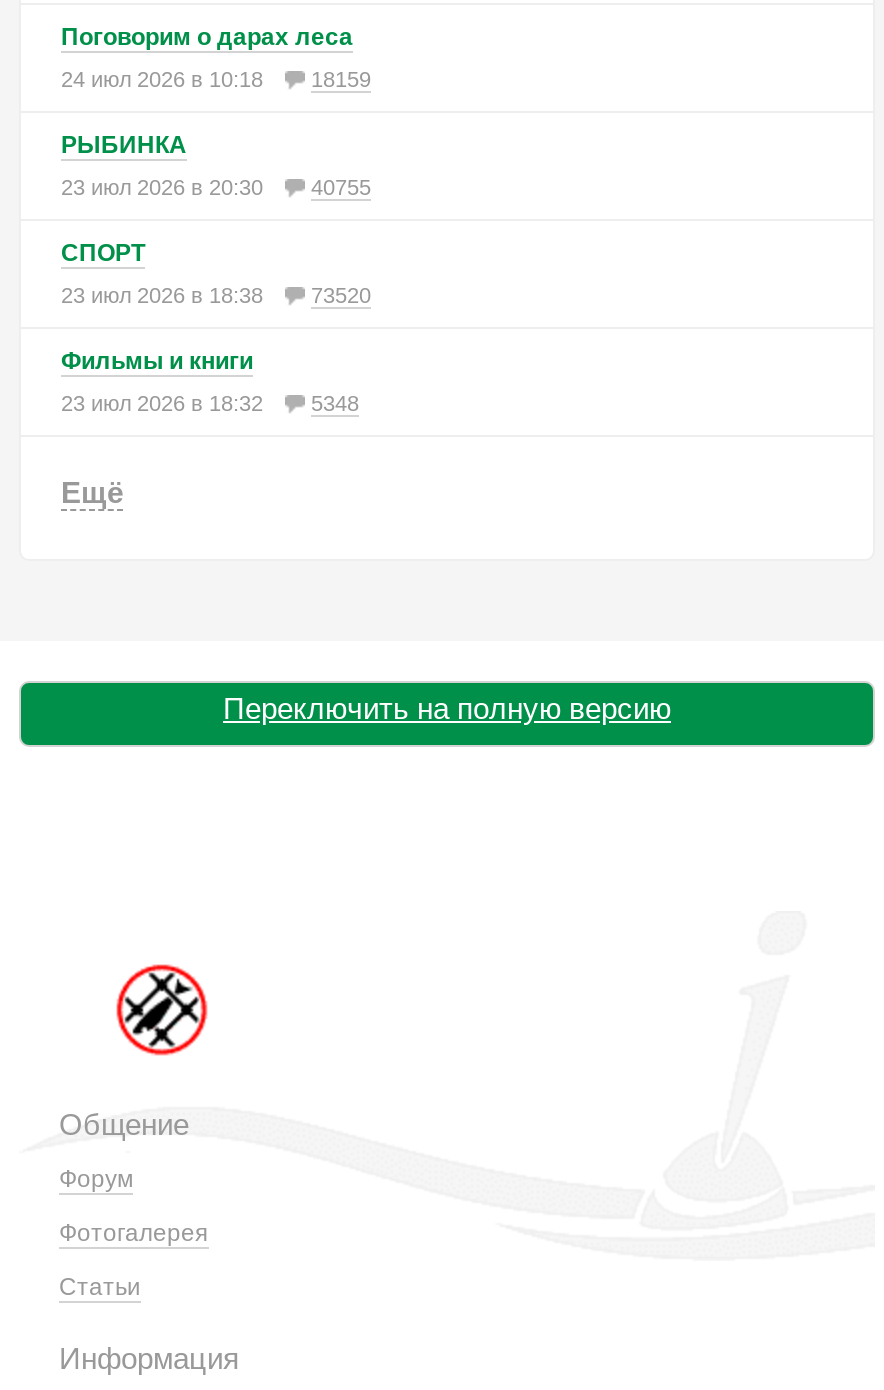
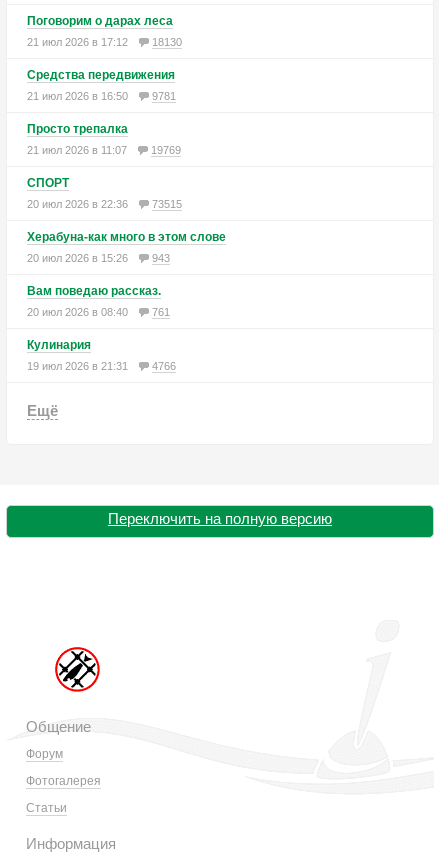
[61,67,371,199] 24 июл 2026 в 10:18 | 18159 | РЫБИНКА | 23 июл 2026 в 20:30 | 40755 -> [27,36,182,156] 21 июл 2026 в 17:12 | 18130 | Средства передвижения | 21 июл 2026 в 16:50 | 9781 | Просто трепалка | 21 июл 2026 в 11:07 | 19769
[61,283,371,415] 23 июл 2026 в 18:38 | 73520 | Фильмы и книги | 23 июл 2026 в 18:32 | 5348 -> [27,198,226,372] 20 июл 2026 в 22:36 | 73515 | Херабуна-как много в этом слове | 20 июл 2026 в 15:26 | 943 | Вам поведаю рассказ. | 20 июл 2026 в 08:40 | 761 | Кулинария | 19 июл 2026 в 21:31 | 4766

